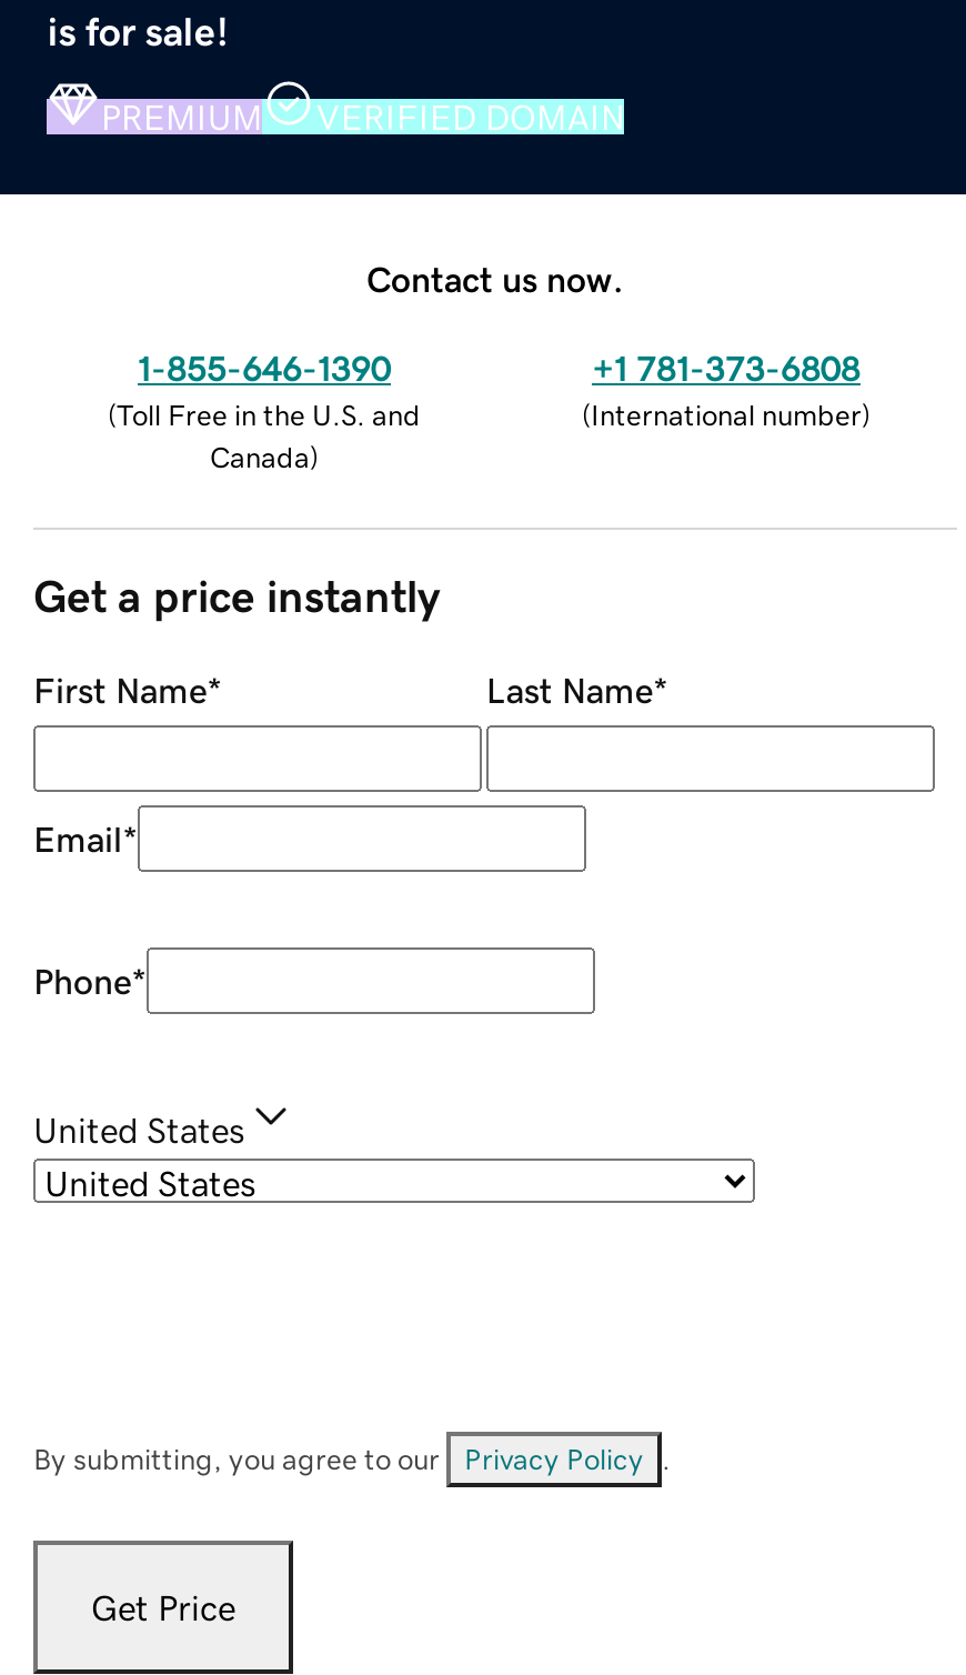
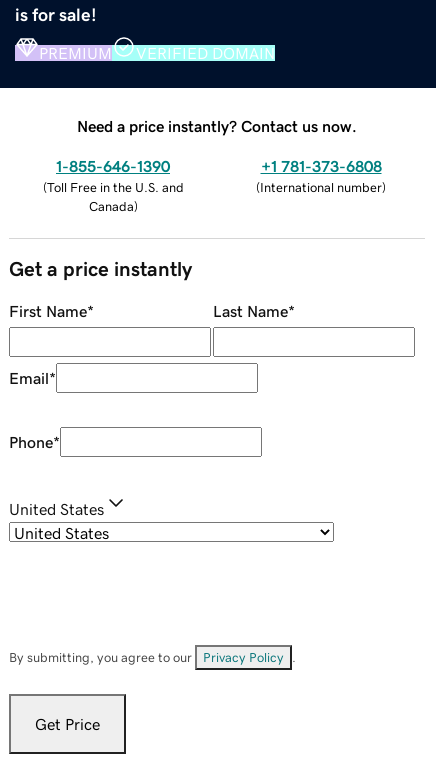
[366,260,624,296] Contact us now. -> [77,118,357,134] Need a price instantly? Contact us now.

